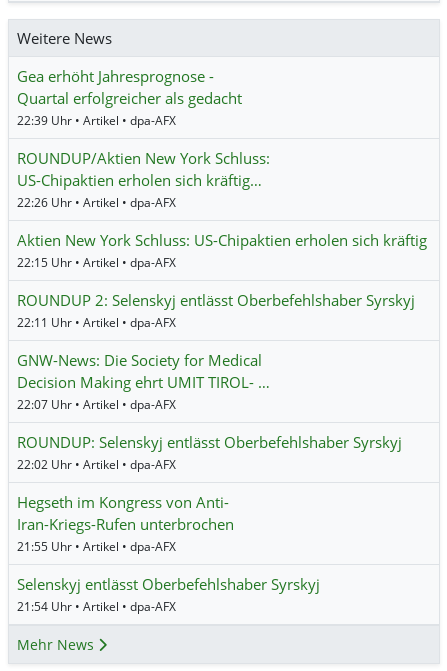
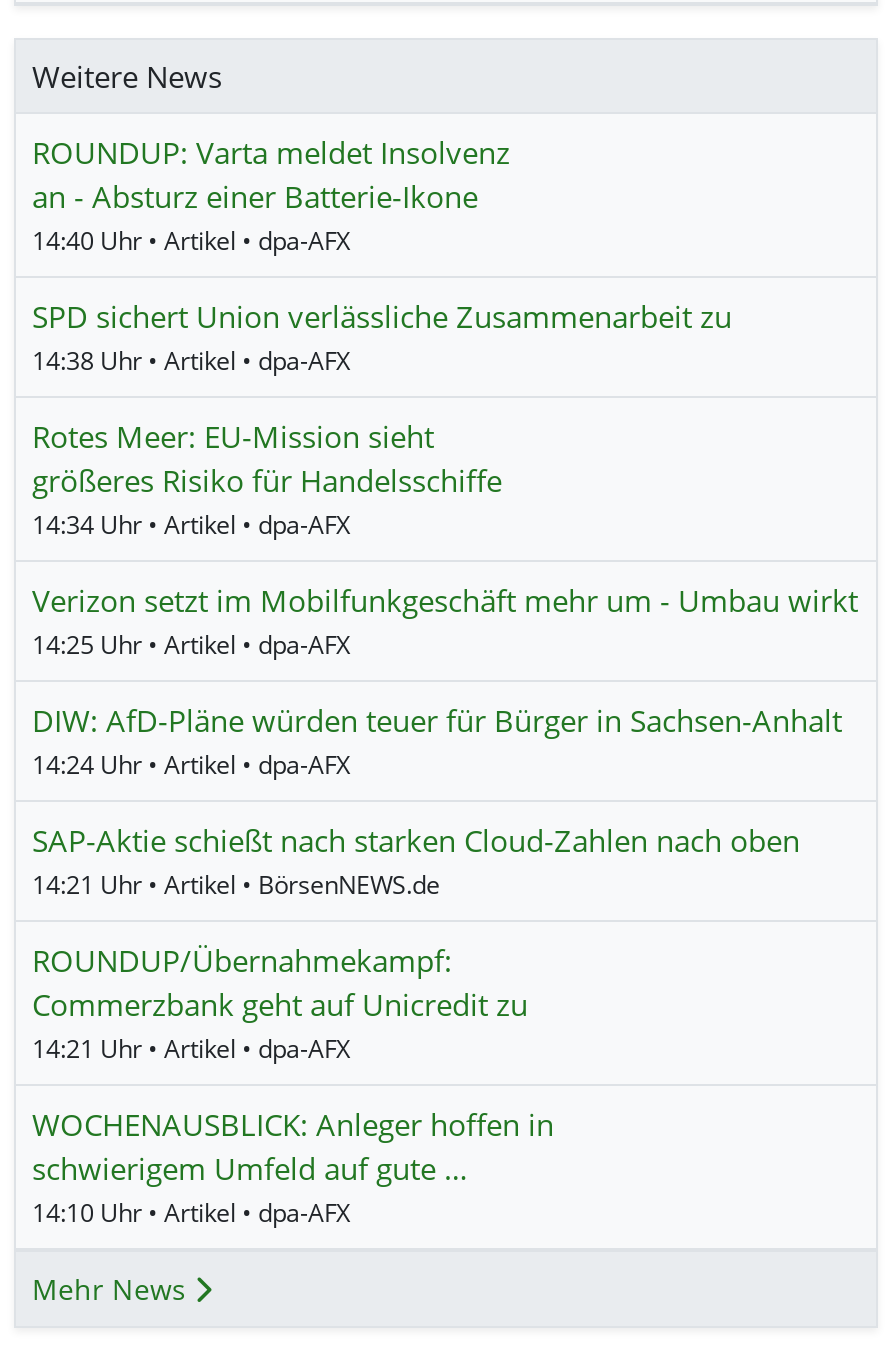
[17,66,242,129] Gea erhöht Jahresprognose - | Quartal erfolgreicher als gedacht | 22:39 Uhr • Artikel • dpa-AFX -> [32,132,510,258] ROUNDUP: Varta meldet Insolvenz | an - Absturz einer Batterie-Ikone | 14:40 Uhr • Artikel • dpa-AFX
[17,148,270,211] ROUNDUP/Aktien New York Schluss: | US-Chipaktien erholen sich kräftig… | 22:26 Uhr • Artikel • dpa-AFX -> [32,296,732,378] SPD sichert Union verlässliche Zusammenarbeit zu | 14:38 Uhr • Artikel • dpa-AFX
[17,230,427,271] Aktien New York Schluss: US-Chipaktien erholen sich kräftig | 22:15 Uhr • Artikel • dpa-AFX -> [32,416,502,542] Rotes Meer: EU-Mission sieht | größeres Risiko für Handelsschiffe | 14:34 Uhr • Artikel • dpa-AFX
[17,290,415,331] ROUNDUP 2: Selenskyj entlässt Oberbefehlshaber Syrskyj | 22:11 Uhr • Artikel • dpa-AFX -> [32,580,858,662] Verizon setzt im Mobilfunkgeschäft mehr um - Umbau wirkt | 14:25 Uhr • Artikel • dpa-AFX
[17,350,270,413] GNW-News: Die Society for Medical | Decision Making ehrt UMIT TIROL- … | 22:07 Uhr • Artikel • dpa-AFX -> [32,700,842,782] DIW: AfD-Pläne würden teuer für Bürger in Sachsen-Anhalt | 14:24 Uhr • Artikel • dpa-AFX
[17,432,402,473] ROUNDUP: Selenskyj entlässt Oberbefehlshaber Syrskyj | 22:02 Uhr • Artikel • dpa-AFX -> [32,820,800,902] SAP-Aktie schießt nach starken Cloud-Zahlen nach oben | 14:21 Uhr • Artikel • BörsenNEWS.de
[17,492,234,555] Hegseth im Kongress von Anti- | Iran-Kriegs-Rufen unterbrochen | 21:55 Uhr • Artikel • dpa-AFX -> [32,940,528,1066] ROUNDUP/Übernahmekampf: | Commerzbank geht auf Unicredit zu | 14:21 Uhr • Artikel • dpa-AFX
[17,574,320,615] Selenskyj entlässt Oberbefehlshaber Syrskyj | 21:54 Uhr • Artikel • dpa-AFX -> [32,1104,554,1230] WOCHENAUSBLICK: Anleger hoffen in | schwierigem Umfeld auf gute … | 14:10 Uhr • Artikel • dpa-AFX

